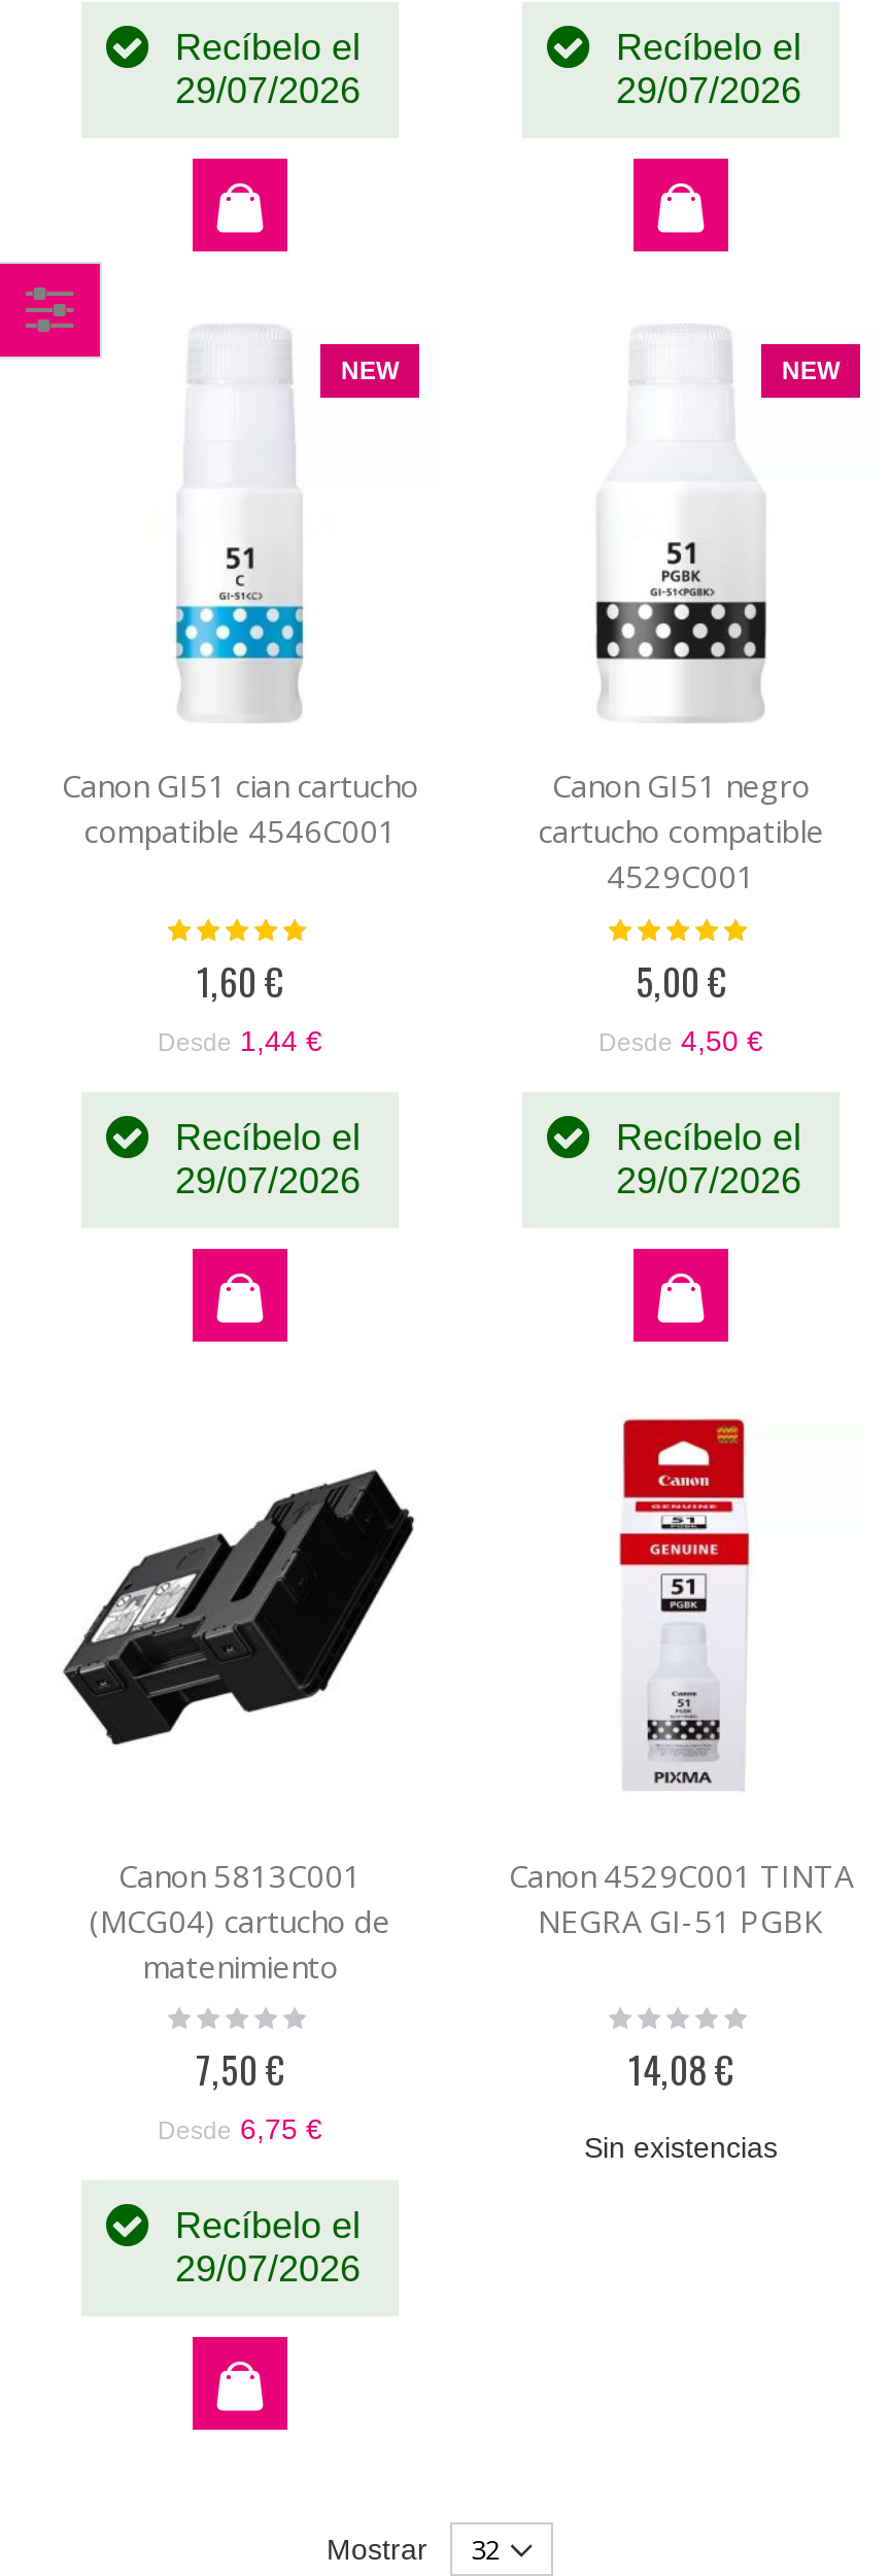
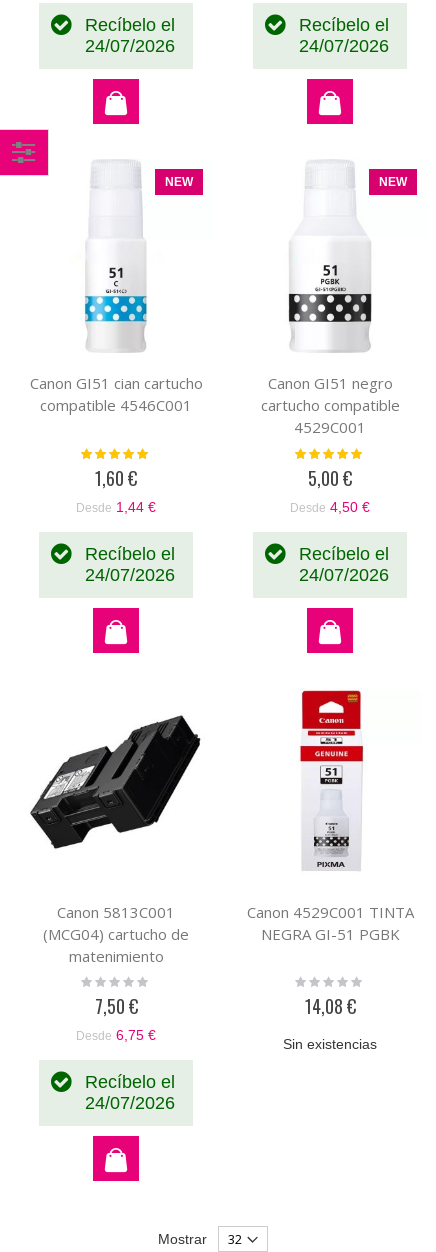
[175,70,361,112] 29/07/2026 -> [84,36,174,56] 24/07/2026
[616,70,801,112] 29/07/2026 -> [298,36,388,56] 24/07/2026
[175,1159,361,1200] 29/07/2026 -> [84,564,174,584] 24/07/2026
[616,1159,801,1200] 29/07/2026 -> [298,564,388,584] 24/07/2026
[175,2248,361,2289] 29/07/2026 -> [84,1093,174,1113] 24/07/2026

